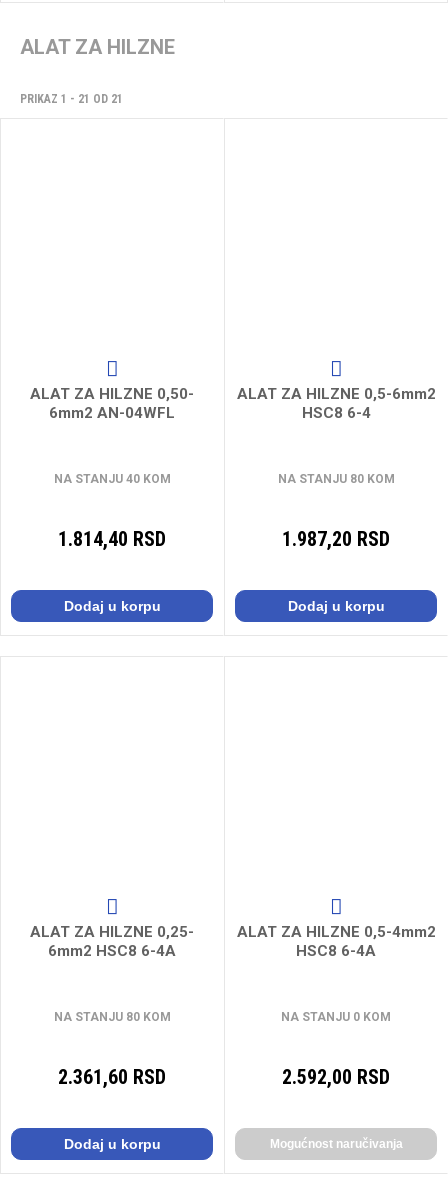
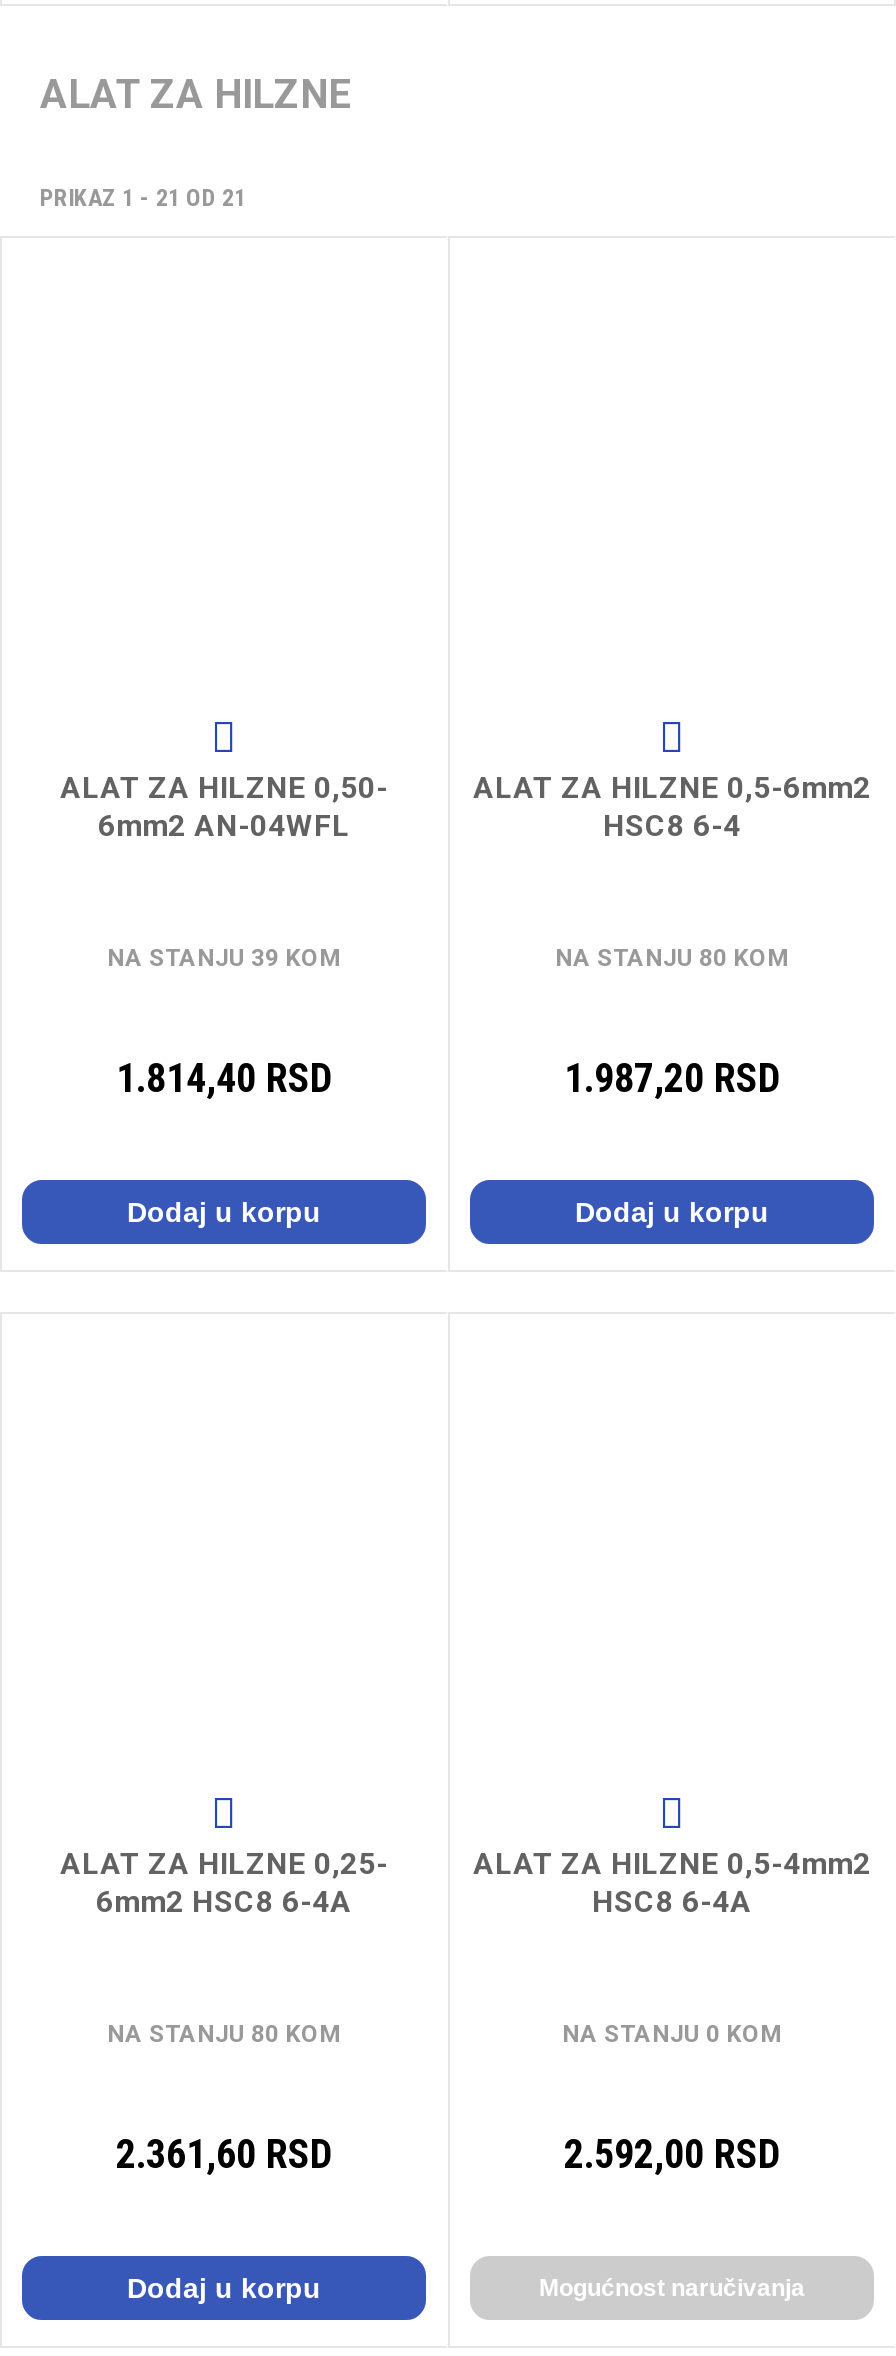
[53,472,170,486] NA STANJU 40 KOM -> [107,944,341,972] NA STANJU 39 KOM

